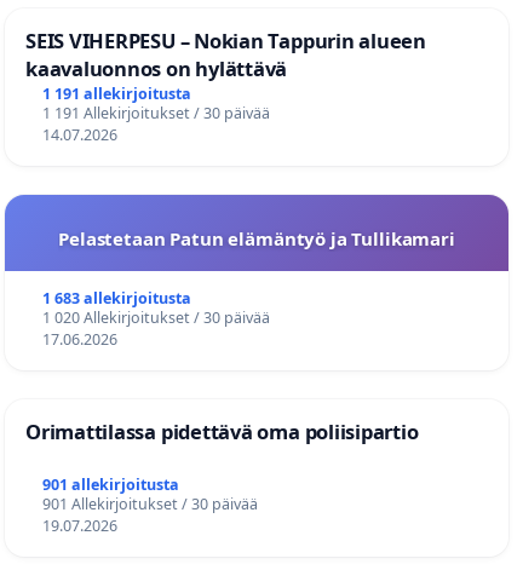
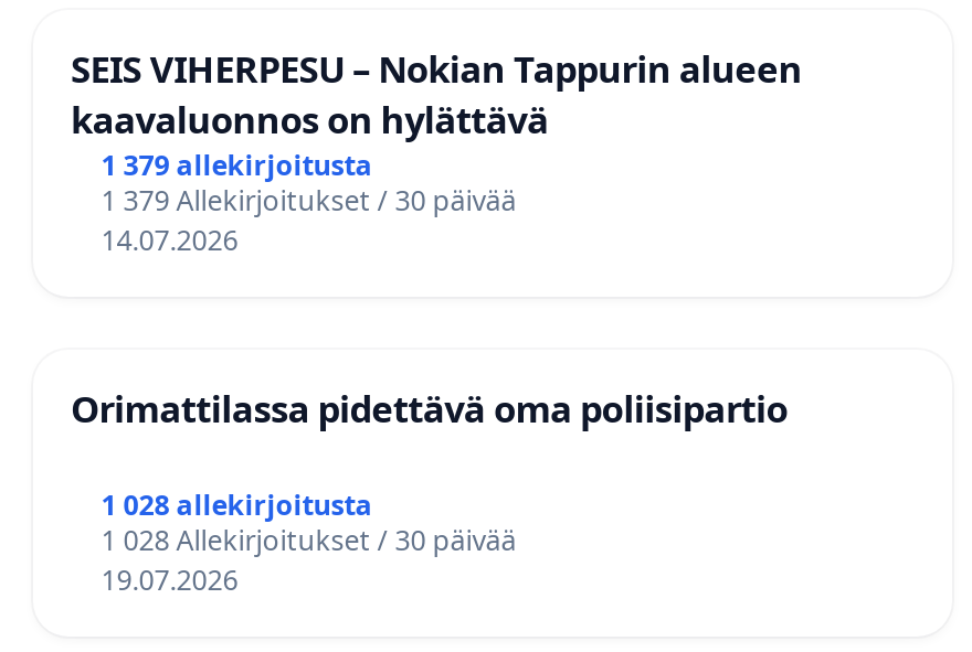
[42,84,191,104] 1 191 allekirjoitusta -> [101,147,373,184] 1 379 allekirjoitusta
[42,103,270,124] 1 191 Allekirjoitukset / 30 päivää -> [101,182,516,220] 1 379 Allekirjoitukset / 30 päivää
[42,226,455,350] Pelastetaan Patun elämäntyö ja Tullikamari | 1 683 allekirjoitusta | 1 020 Allekirjoitukset / 30 päivää | 17.06.2026 -> none
[42,474,179,495] 901 allekirjoitusta -> [101,487,373,524] 1 028 allekirjoitusta
[42,494,258,514] 901 Allekirjoitukset / 30 päivää -> [101,522,516,559] 1 028 Allekirjoitukset / 30 päivää

